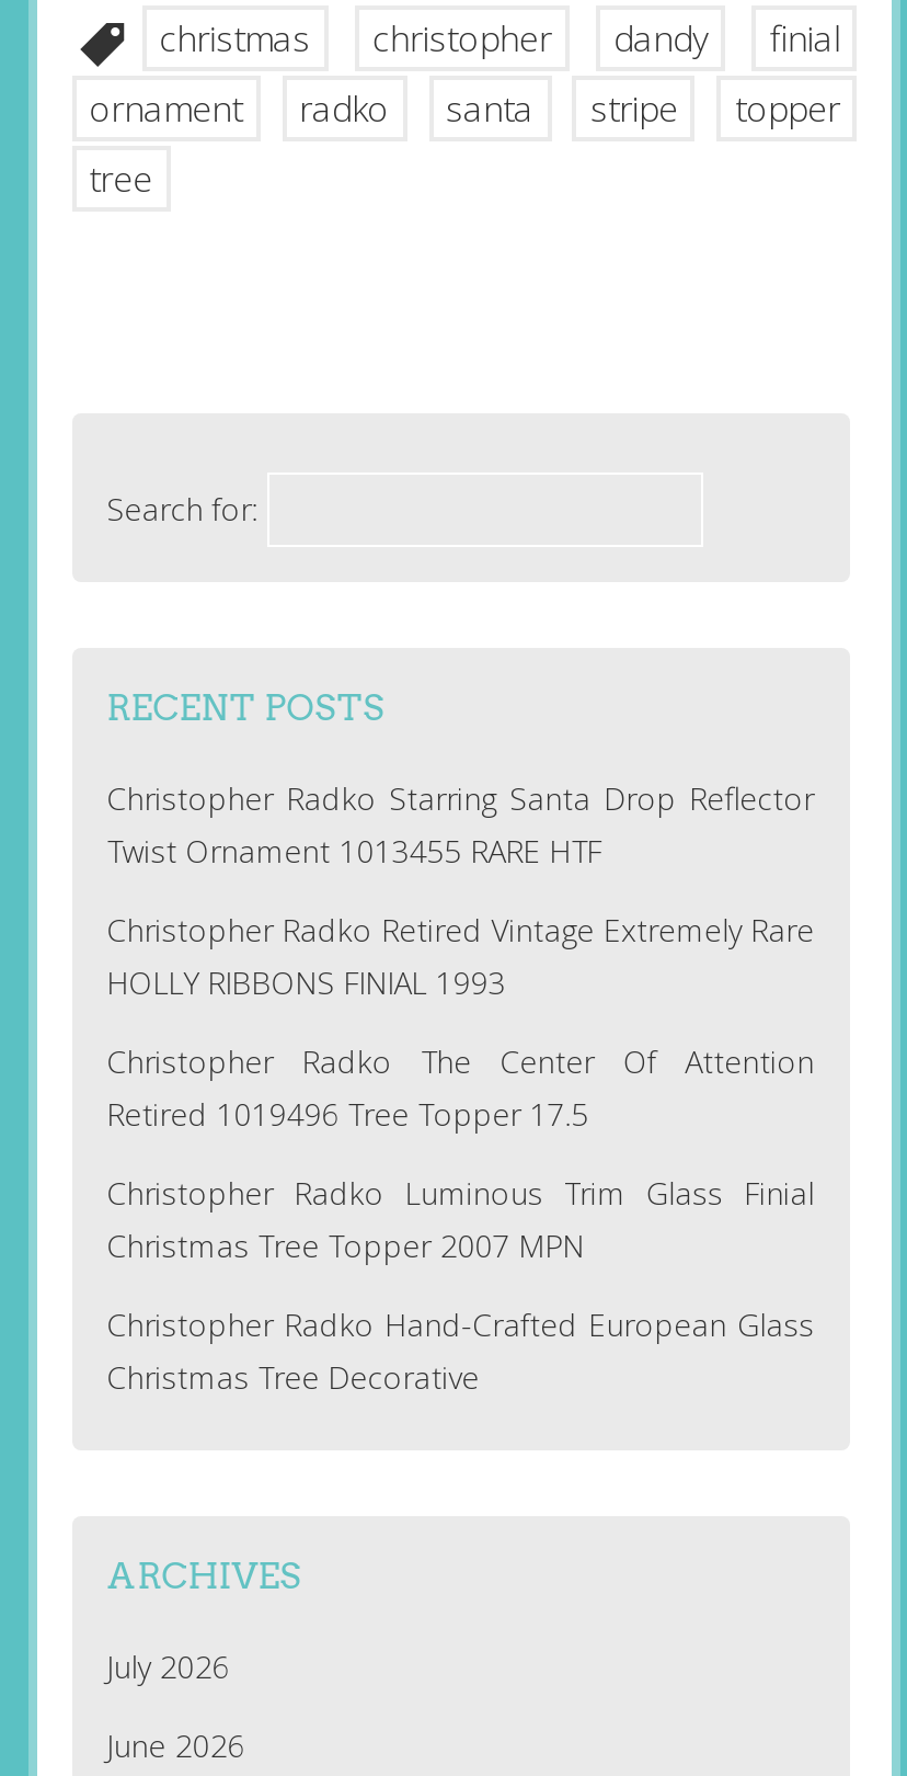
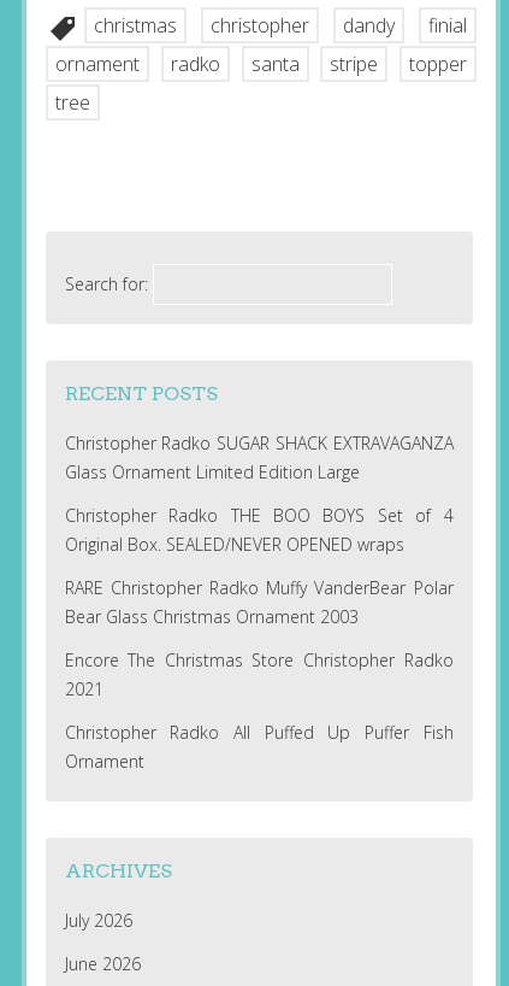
[107,777,814,871] Christopher Radko Starring Santa Drop Reflector | Twist Ornament 1013455 RARE HTF -> [65,431,453,483] Christopher Radko SUGAR SHACK EXTRAVAGANZA | Glass Ornament Limited Edition Large
[107,908,814,1003] Christopher Radko Retired Vintage Extremely Rare | HOLLY RIBBONS FINIAL 1993 -> [65,504,453,555] Christopher Radko THE BOO BOYS Set of 4 | Original Box. SEALED/NEVER OPENED wraps
[107,1040,814,1134] Christopher Radko The Center Of Attention | Retired 1019496 Tree Topper 17.5 -> [65,576,453,628] RARE Christopher Radko Muffy VanderBear Polar | Bear Glass Christmas Ornament 2003
[107,1172,814,1266] Christopher Radko Luminous Trim Glass Finial | Christmas Tree Topper 2007 MPN -> [65,648,453,700] Encore The Christmas Store Christopher Radko | 2021
[107,1303,814,1397] Christopher Radko Hand-Crafted European Glass | Christmas Tree Decorative -> [65,721,453,772] Christopher Radko All Puffed Up Puffer Fish | Ornament

